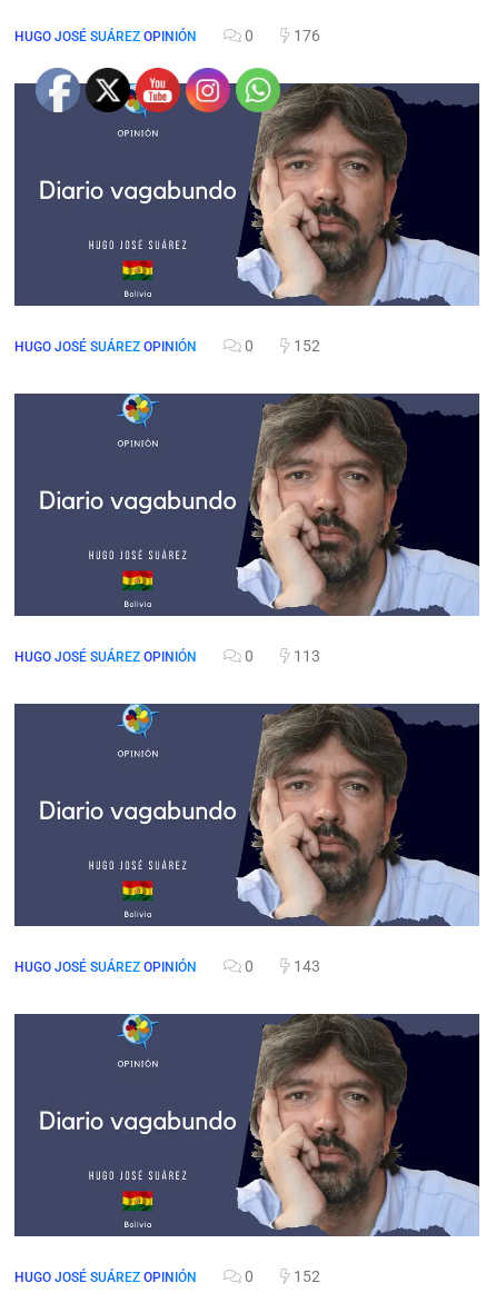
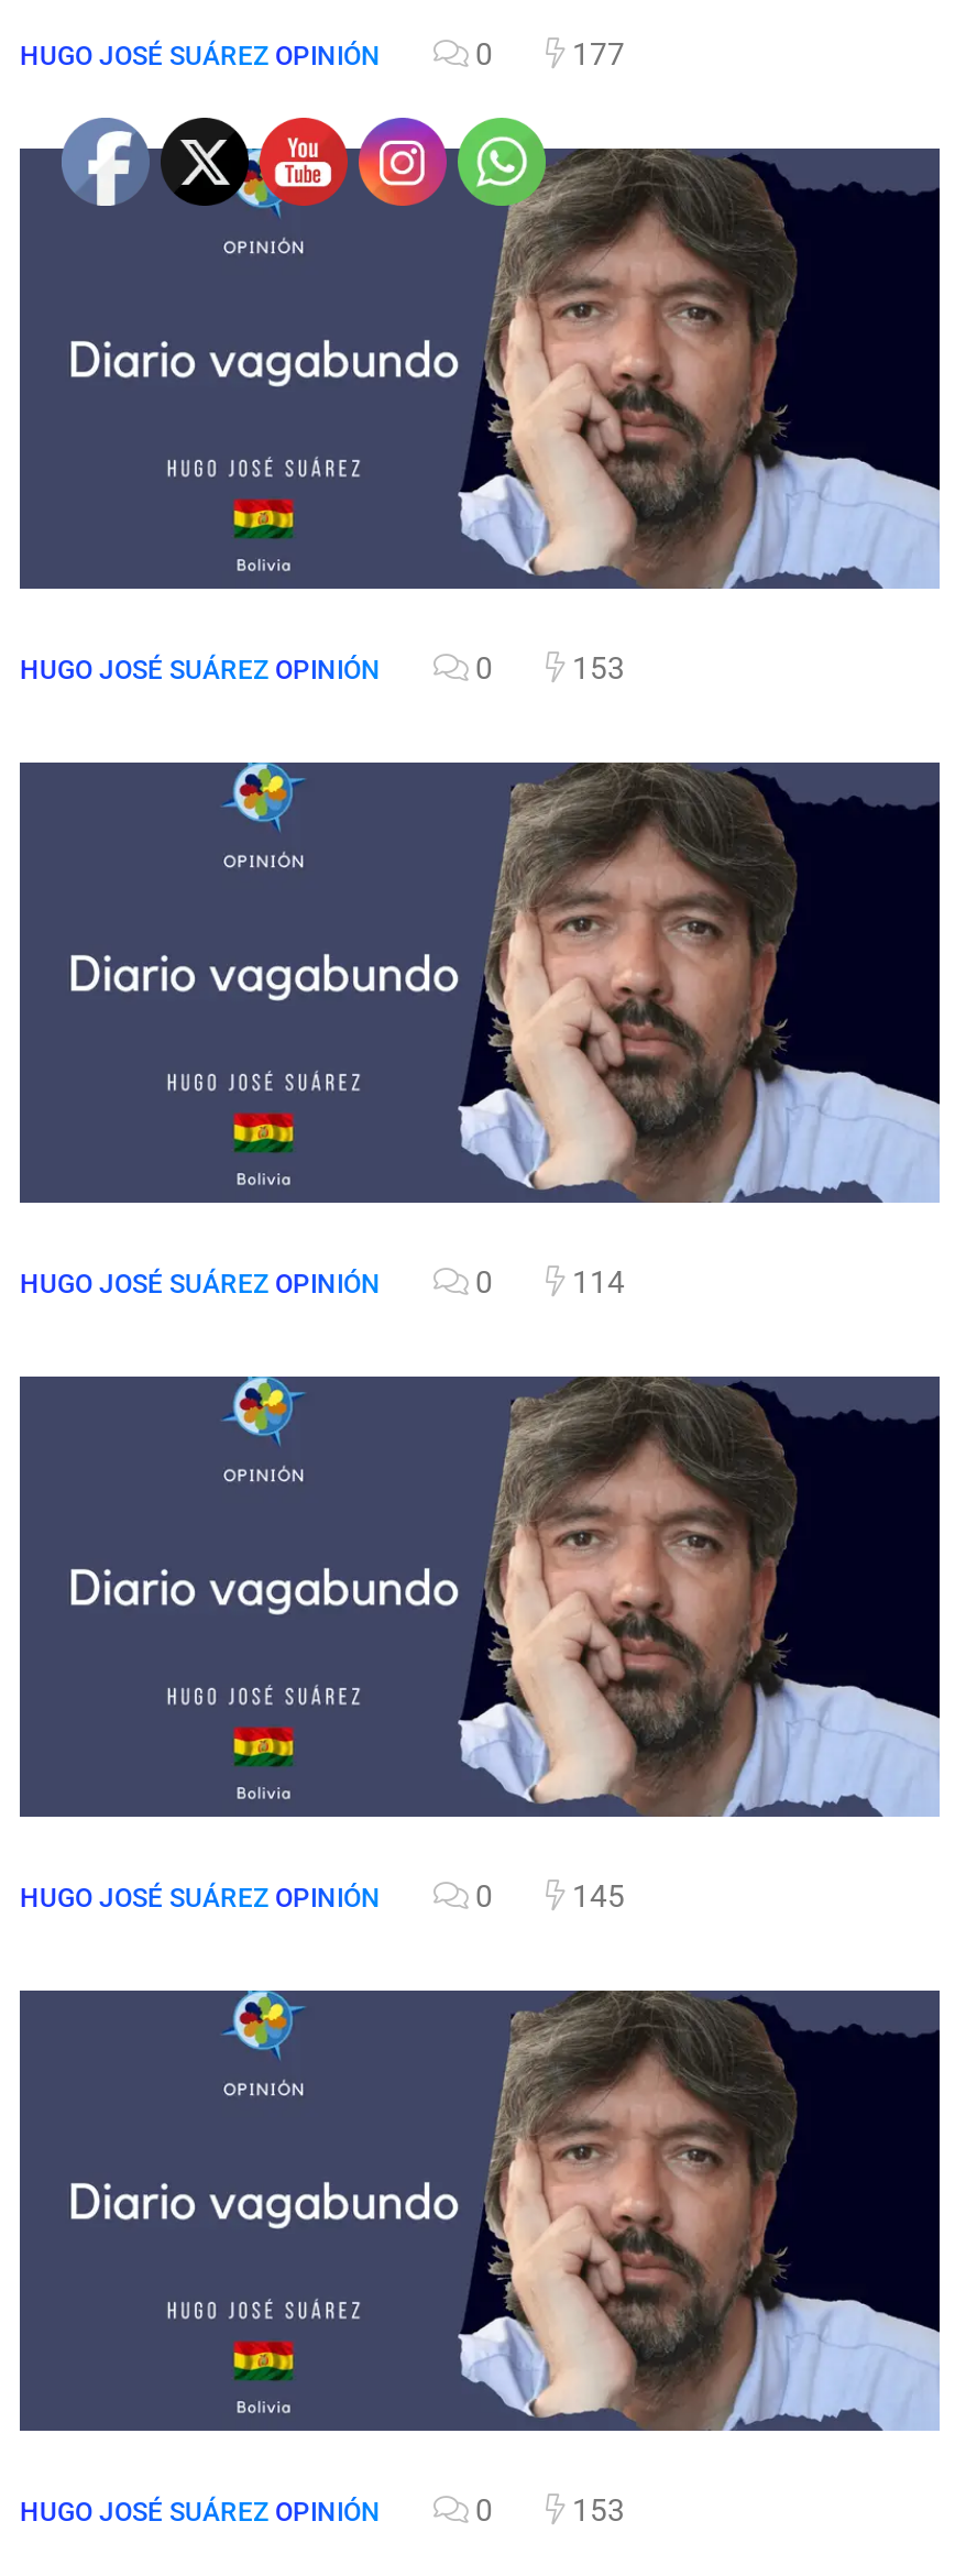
[290,27,320,44] 176 -> [566,36,625,72] 177
[290,337,320,355] 152 -> [566,650,625,686] 153
[290,647,320,665] 113 -> [566,1264,625,1300] 114
[290,957,320,975] 143 -> [566,1878,625,1914] 145
[290,1267,320,1285] 152 -> [566,2492,625,2528] 153

